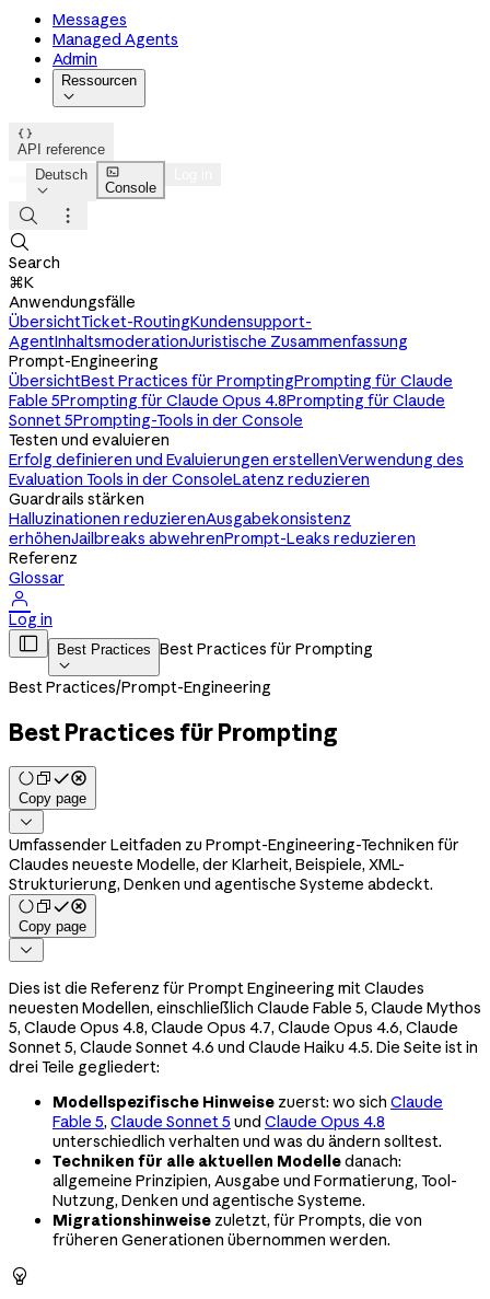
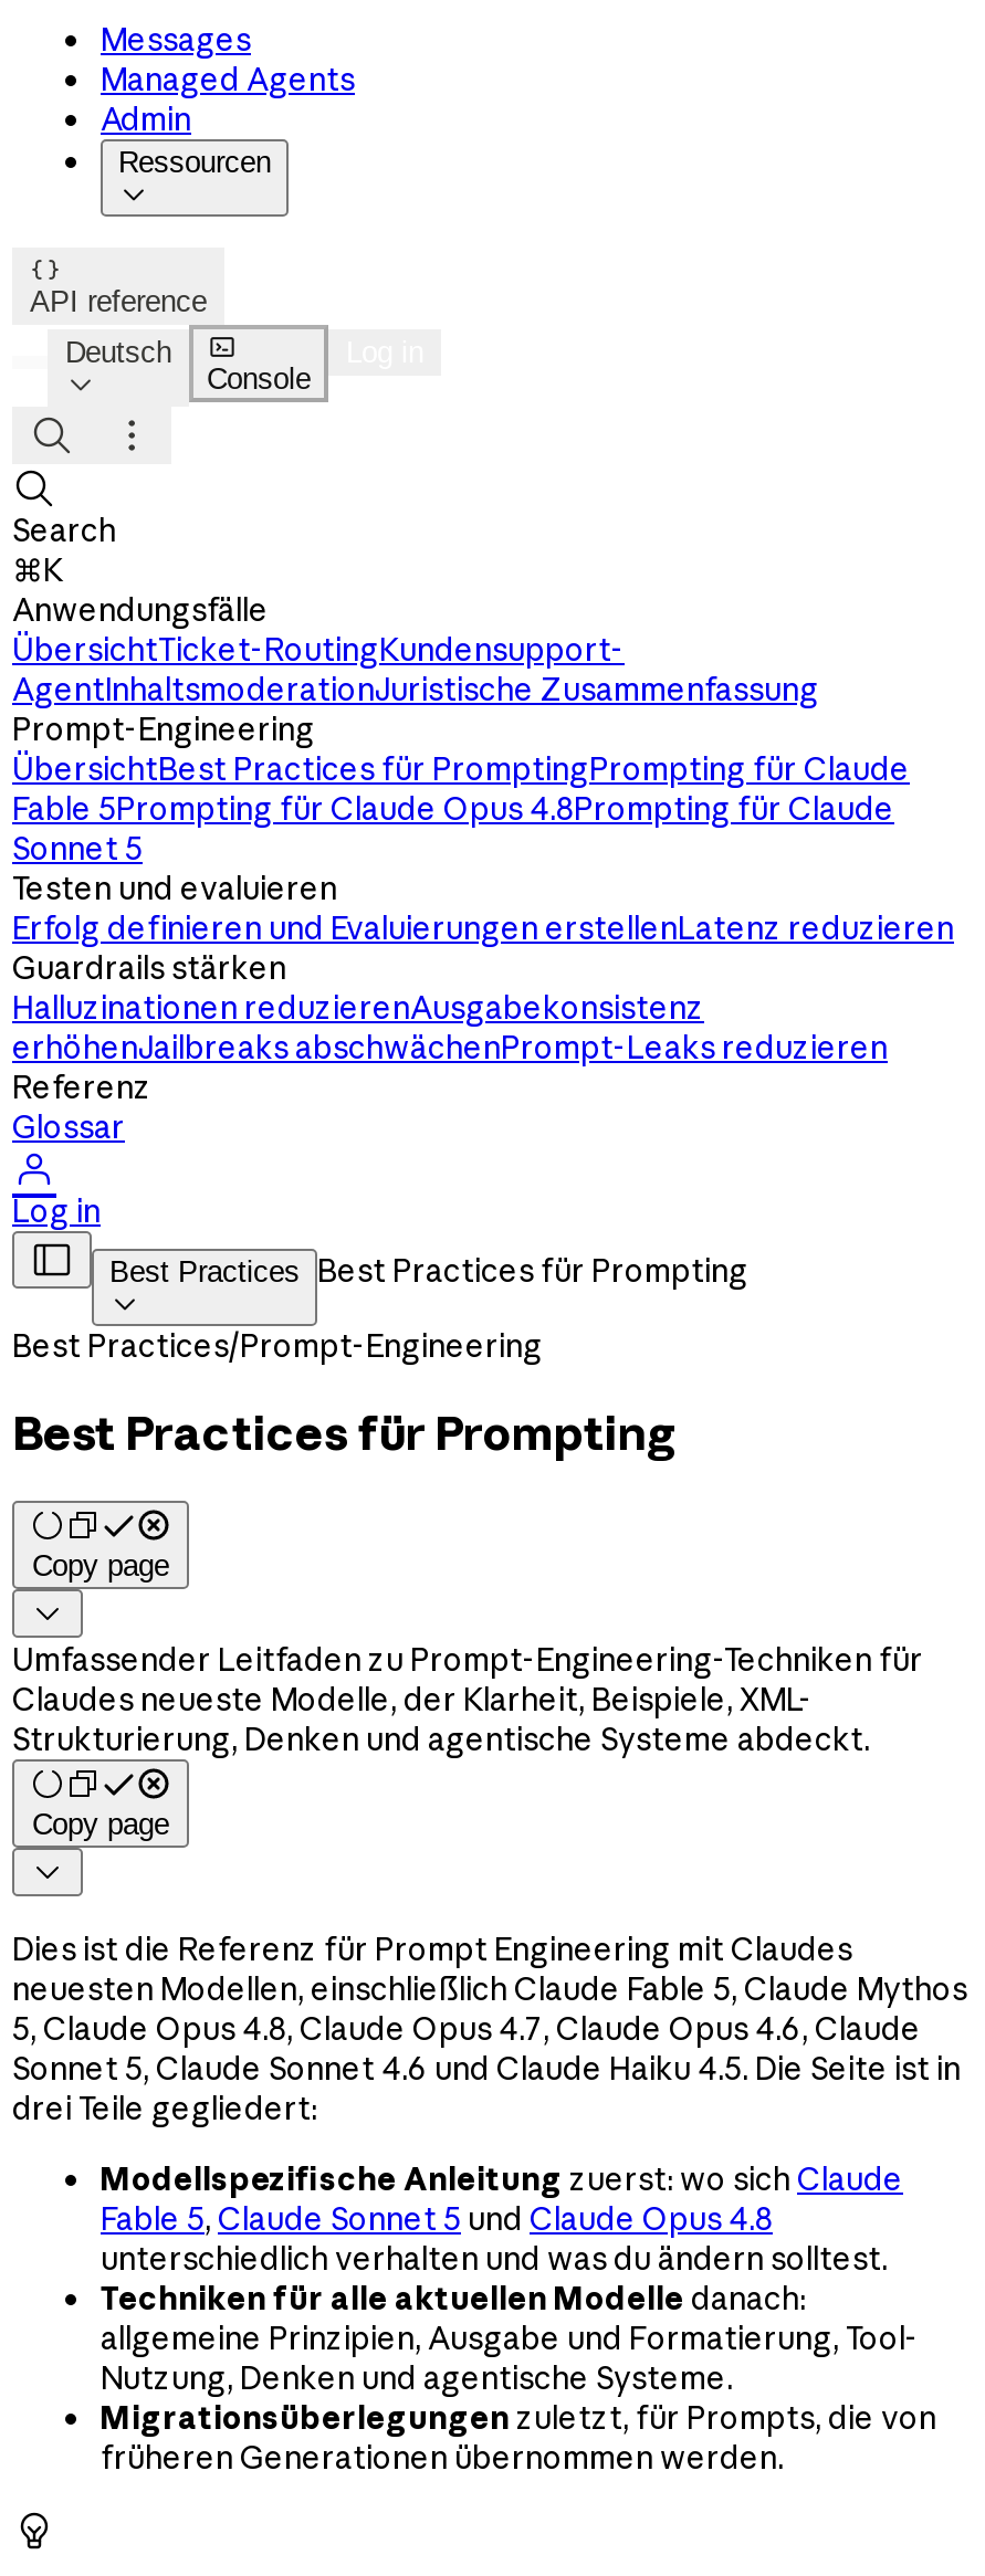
[9,410,303,430] Sonnet 5Prompting-Tools in der Console -> [12,829,143,869] Sonnet 5
[9,450,464,489] Erfolg definieren und Evaluierungen erstellenVerwendung des | Evaluation Tools in der ConsoleLatenz reduzieren -> [12,908,954,948] Erfolg definieren und Evaluierungen erstellenLatenz reduzieren
[9,529,416,548] erhöhenJailbreaks abwehrenPrompt-Leaks reduzieren -> [12,1028,888,1068] erhöhenJailbreaks abschwächenPrompt-Leaks reduzieren
[52,1092,443,1112] Modellspezifische Hinweise zuerst: wo sich Claude -> [101,2159,903,2199] Modellspezifische Anleitung zuerst: wo sich Claude
[52,1210,422,1230] Migrationshinweise zuletzt, für Prompts, die von -> [101,2398,936,2437] Migrationsüberlegungen zuletzt, für Prompts, die von

